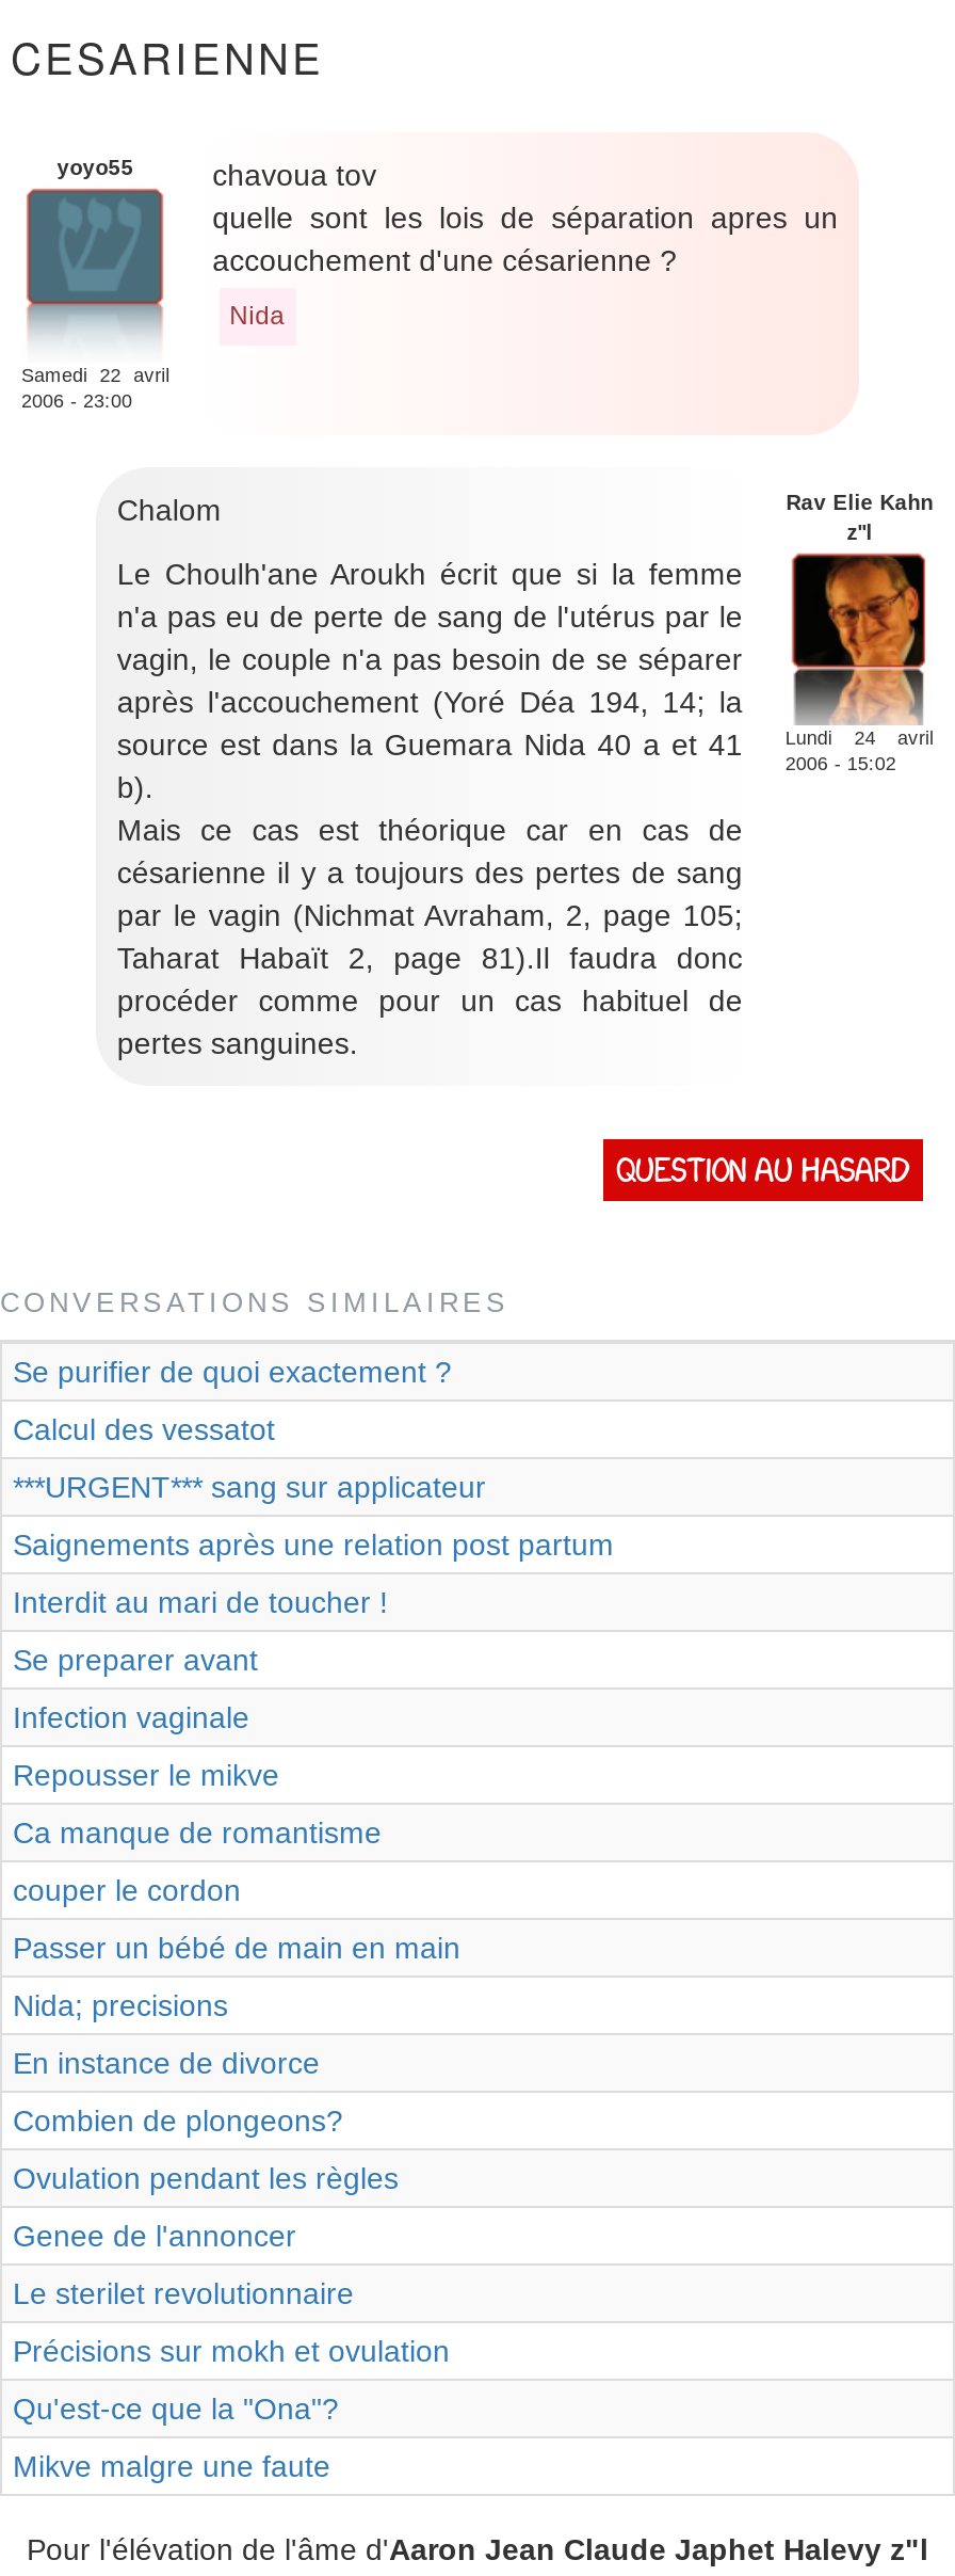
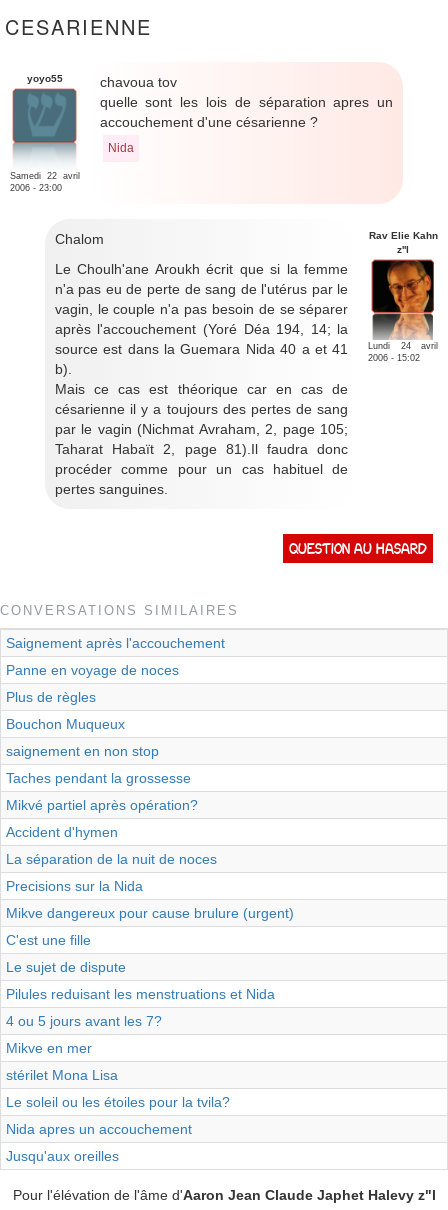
[13,1355,452,1389] Se purifier de quoi exactement ? -> [6,635,225,651] Saignement après l'accouchement
[13,1412,275,1446] Calcul des vessatot -> [6,662,179,678] Panne en voyage de noces
[13,1470,486,1504] ***URGENT*** sang sur applicateur -> [6,689,96,705] Plus de règles
[13,1527,614,1562] Saignements après une relation post partum -> [6,716,125,732] Bouchon Muqueux
[13,1585,388,1619] Interdit au mari de toucher ! -> [6,743,159,759] saignement en non stop
[13,1643,258,1677] Se preparer avant -> [6,770,191,786] Taches pendant la grossesse
[13,1700,249,1734] Infection vaginale -> [6,797,198,813] Mikvé partiel après opération?
[13,1758,279,1792] Repousser le mikve -> [6,824,118,840] Accident d'hymen
[13,1815,382,1850] Ca manque de romantisme -> [6,851,217,867] La séparation de la nuit de noces
[13,1873,241,1907] couper le cordon -> [6,878,143,894] Precisions sur la Nida
[13,1931,460,1965] Passer un bébé de main en main -> [6,905,294,921] Mikve dangereux pour cause brulure (urgent)
[13,1988,228,2022] Nida; precisions -> [6,932,91,948] C'est une fille
[13,2046,320,2080] En instance de divorce -> [6,959,126,975] Le sujet de dispute
[13,2103,343,2138] Combien de plongeons? -> [6,986,275,1002] Pilules reduisant les menstruations et Nida
[13,2161,399,2195] Ovulation pendant les règles -> [6,1013,162,1029] 4 ou 5 jours avant les 7?
[13,2219,296,2253] Genee de l'annoncer -> [6,1040,92,1056] Mikve en mer
[13,2276,354,2310] Le sterilet revolutionnaire -> [6,1067,118,1083] stérilet Mona Lisa
[13,2334,450,2368] Précisions sur mokh et ovulation -> [6,1094,230,1110] Le soleil ou les étoiles pour la tvila?
[13,2391,339,2426] Qu'est-ce que la "Ona"? -> [6,1121,192,1137] Nida apres un accouchement
[13,2449,330,2483] Mikve malgre une faute -> [6,1148,119,1164] Jusqu'aux oreilles

